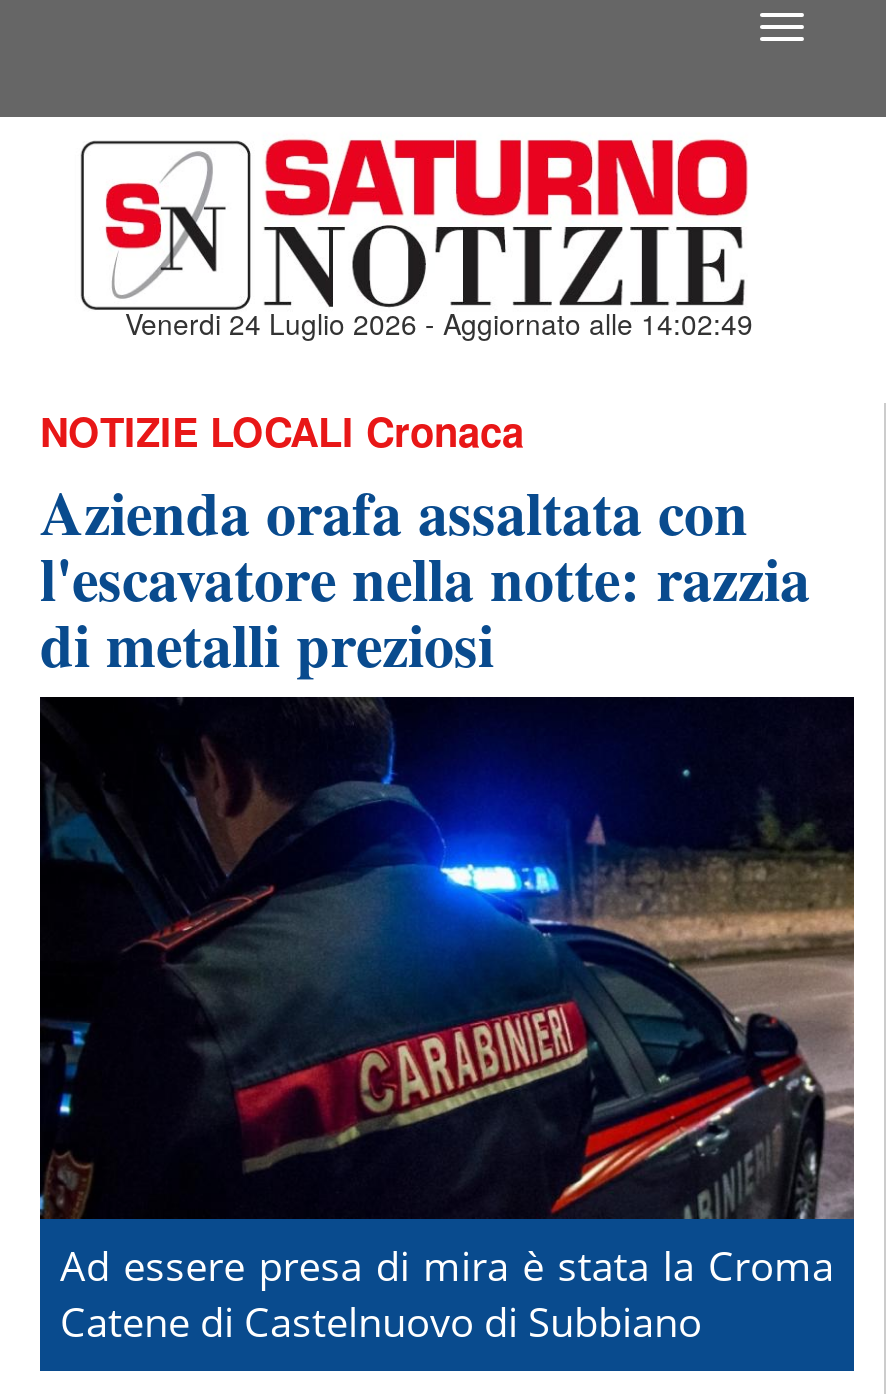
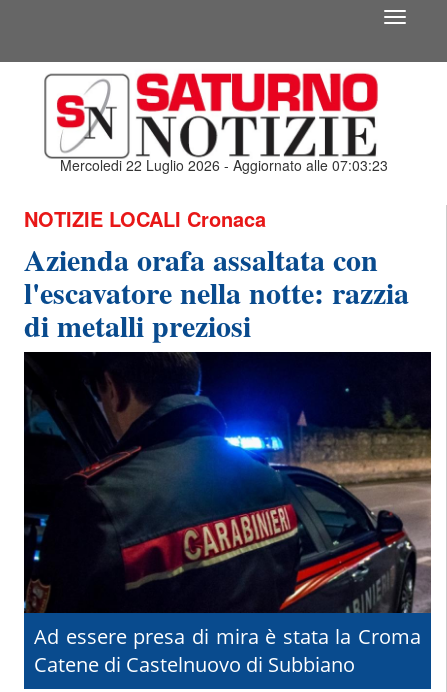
[125,304,753,344] Venerdi 24 Luglio 2026 - Aggiornato alle 14:02:49 -> [59,155,387,175] Mercoledi 22 Luglio 2026 - Aggiornato alle 07:03:23

